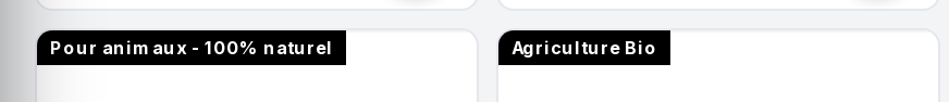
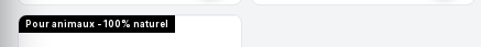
[512,37,657,59] Agriculture Bio -> none

